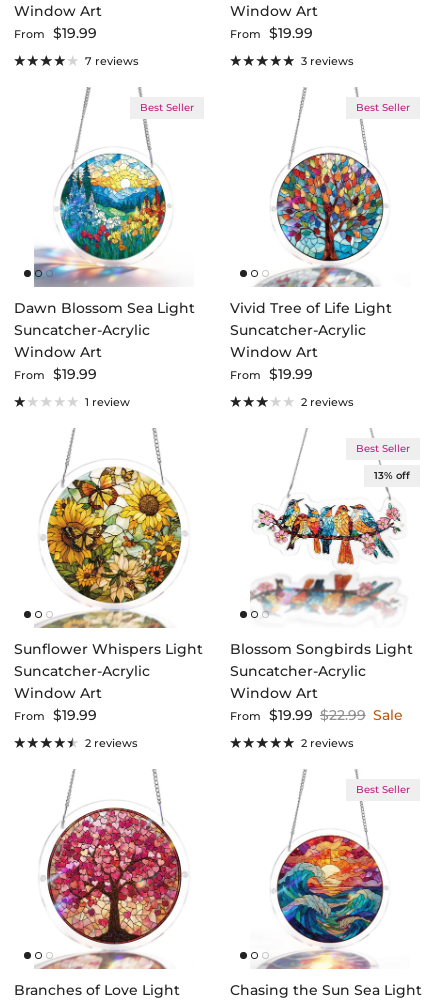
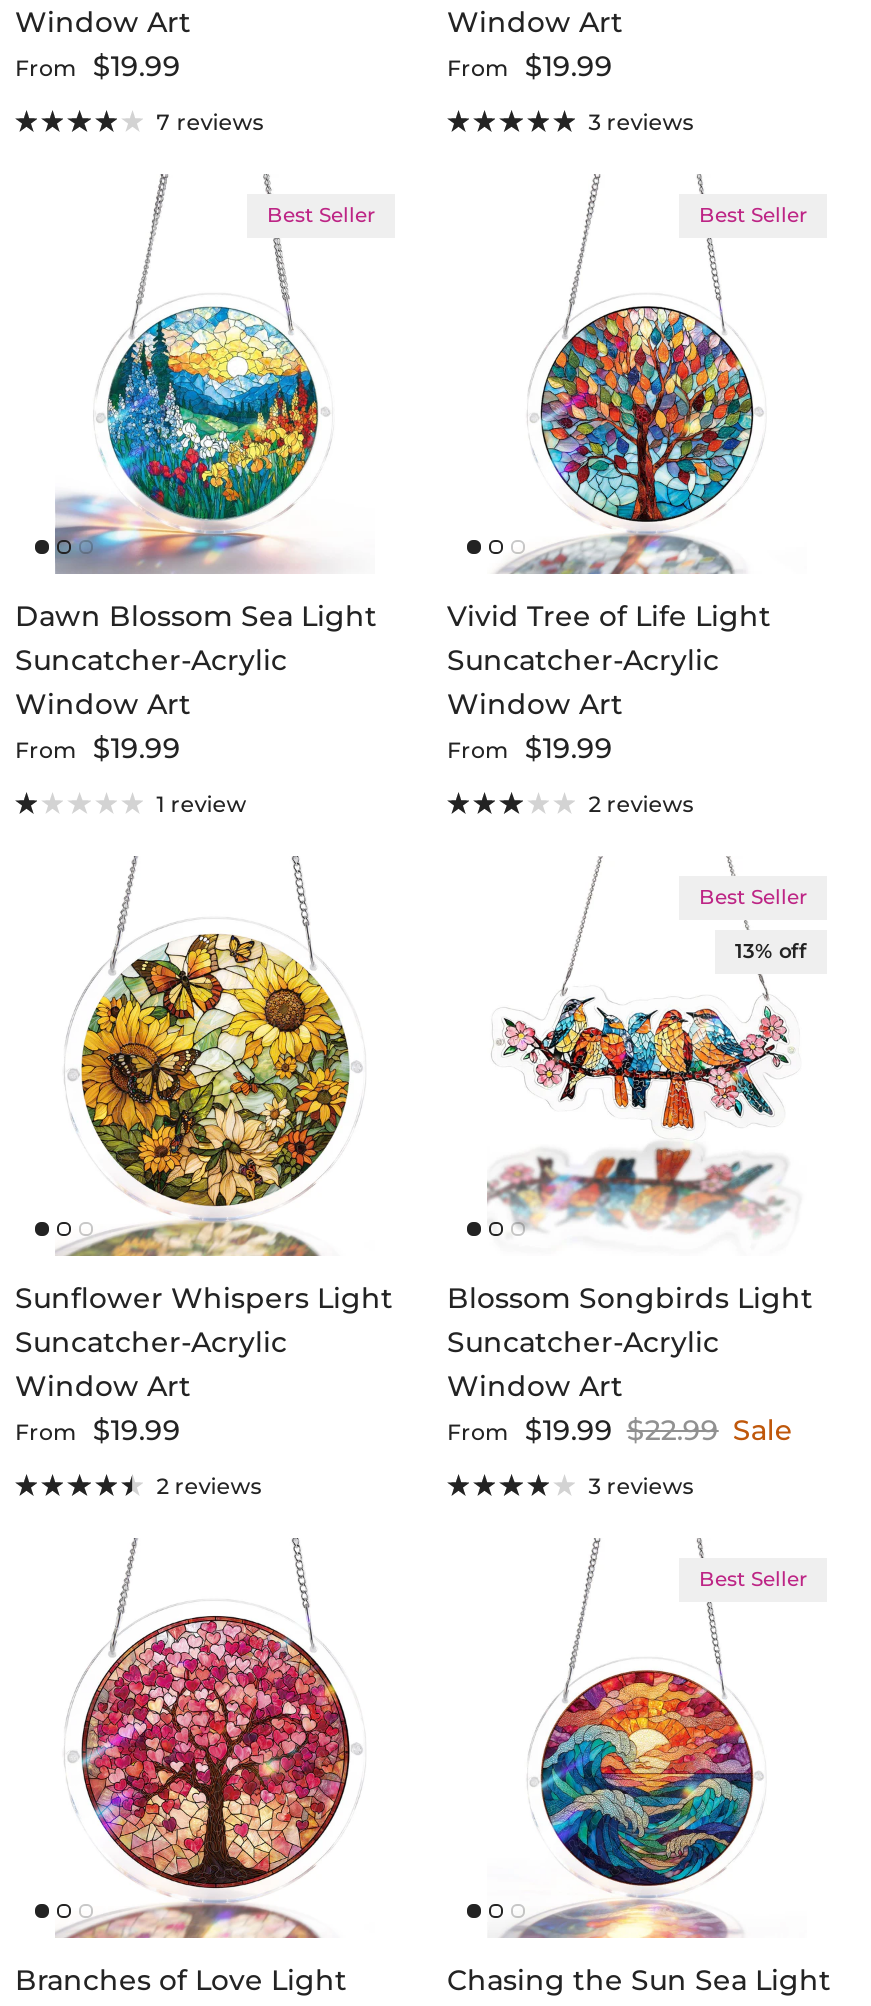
[301,736,354,750] 2 reviews -> [588,1473,694,1501] 3 reviews

